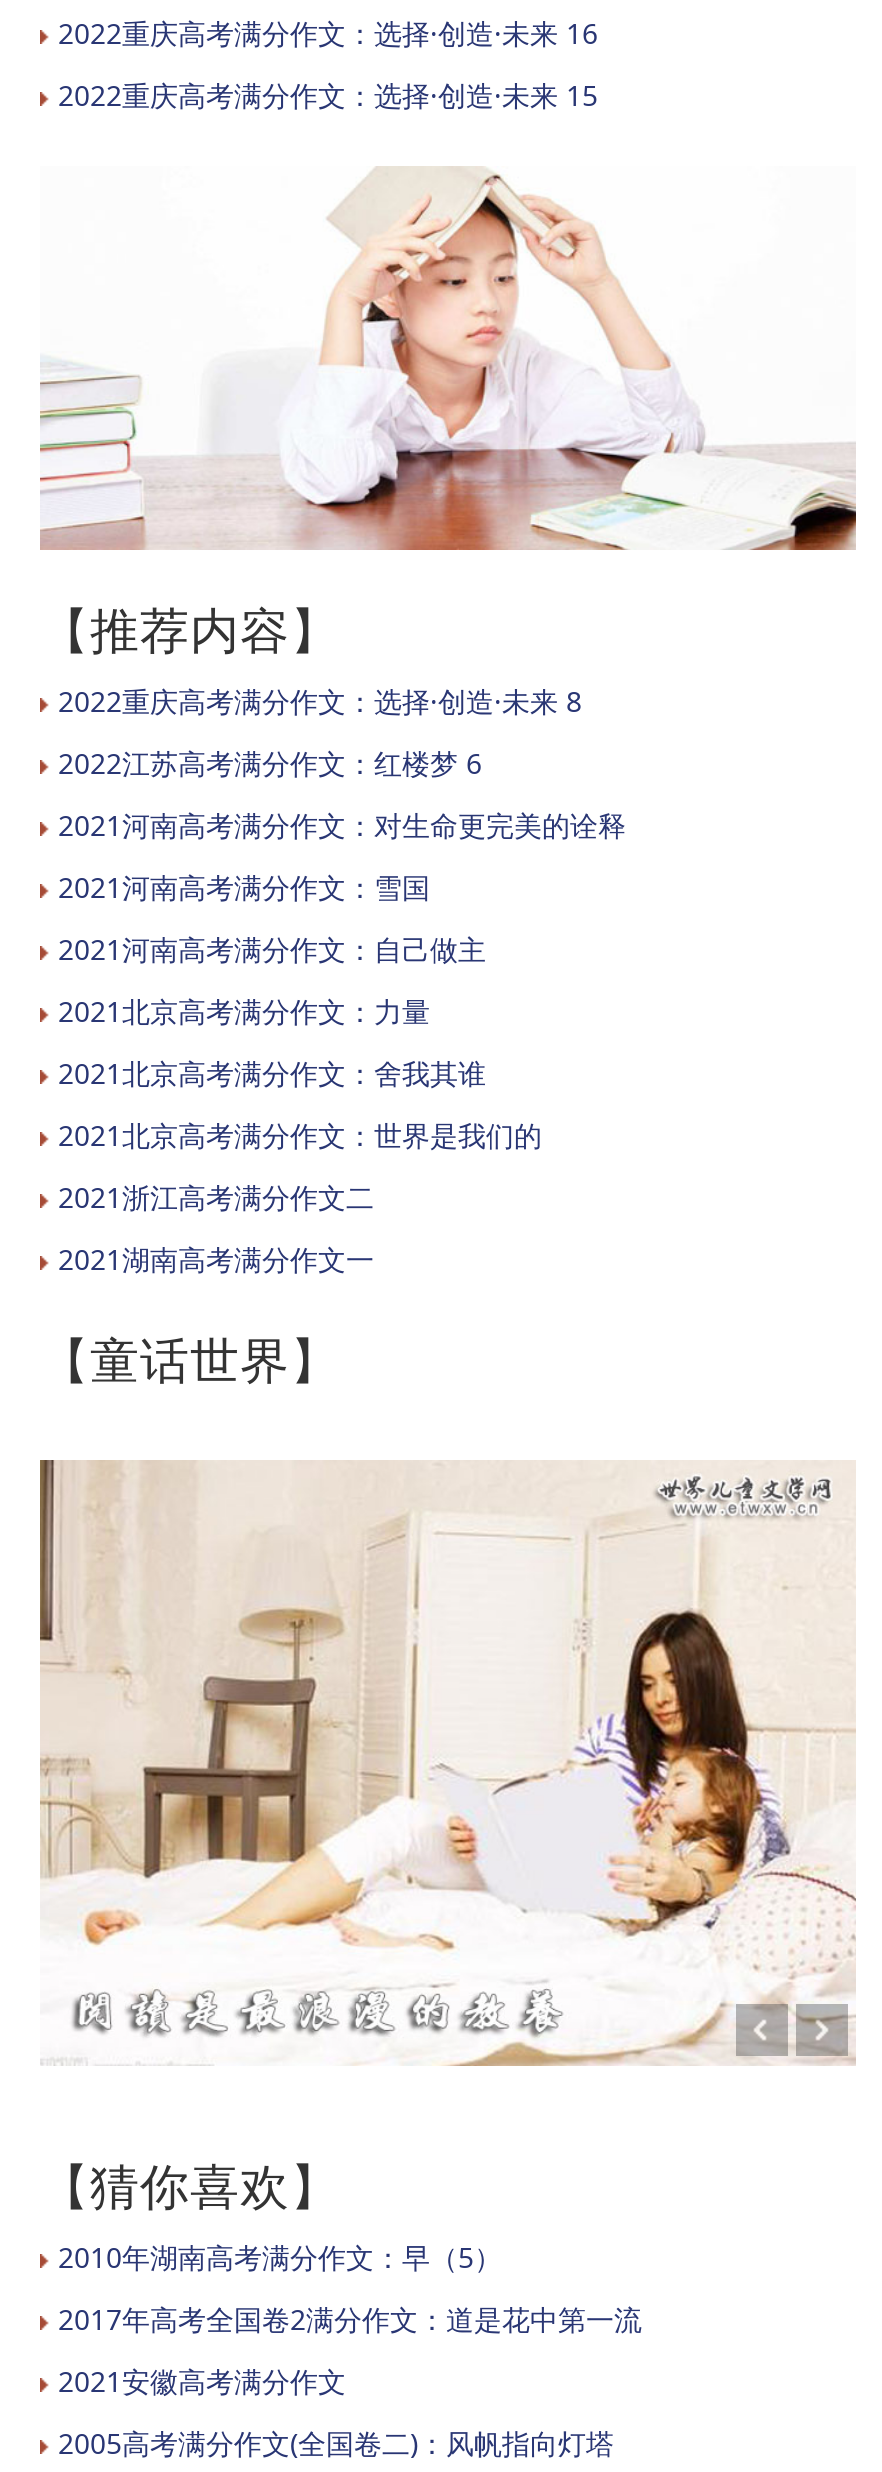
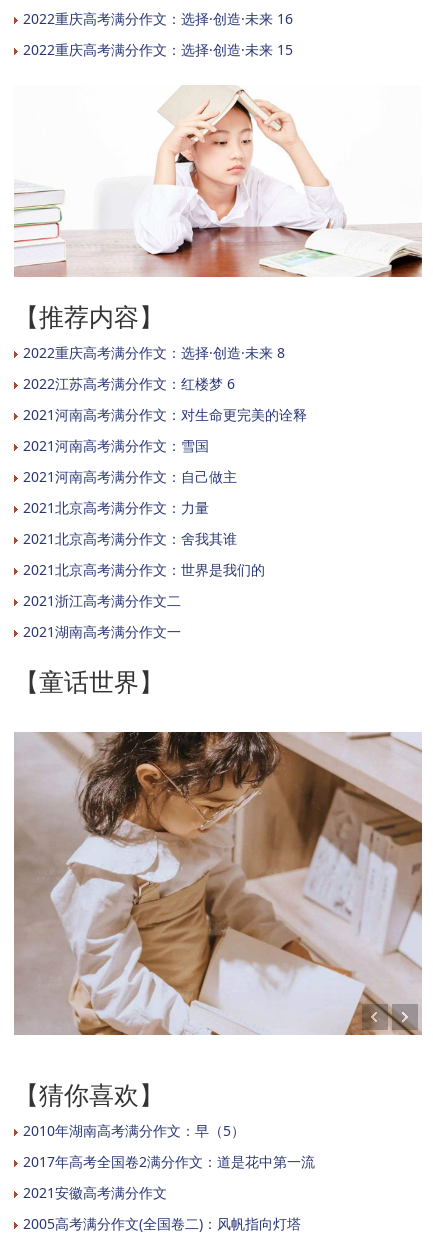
[40,1460,856,2066] [image] -> [13,731,423,1036] [image]

